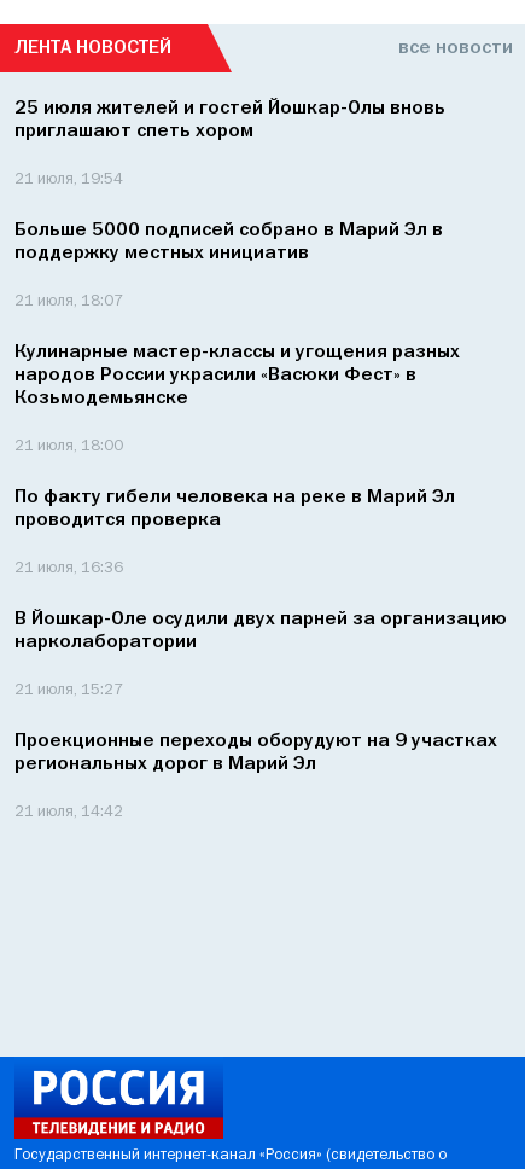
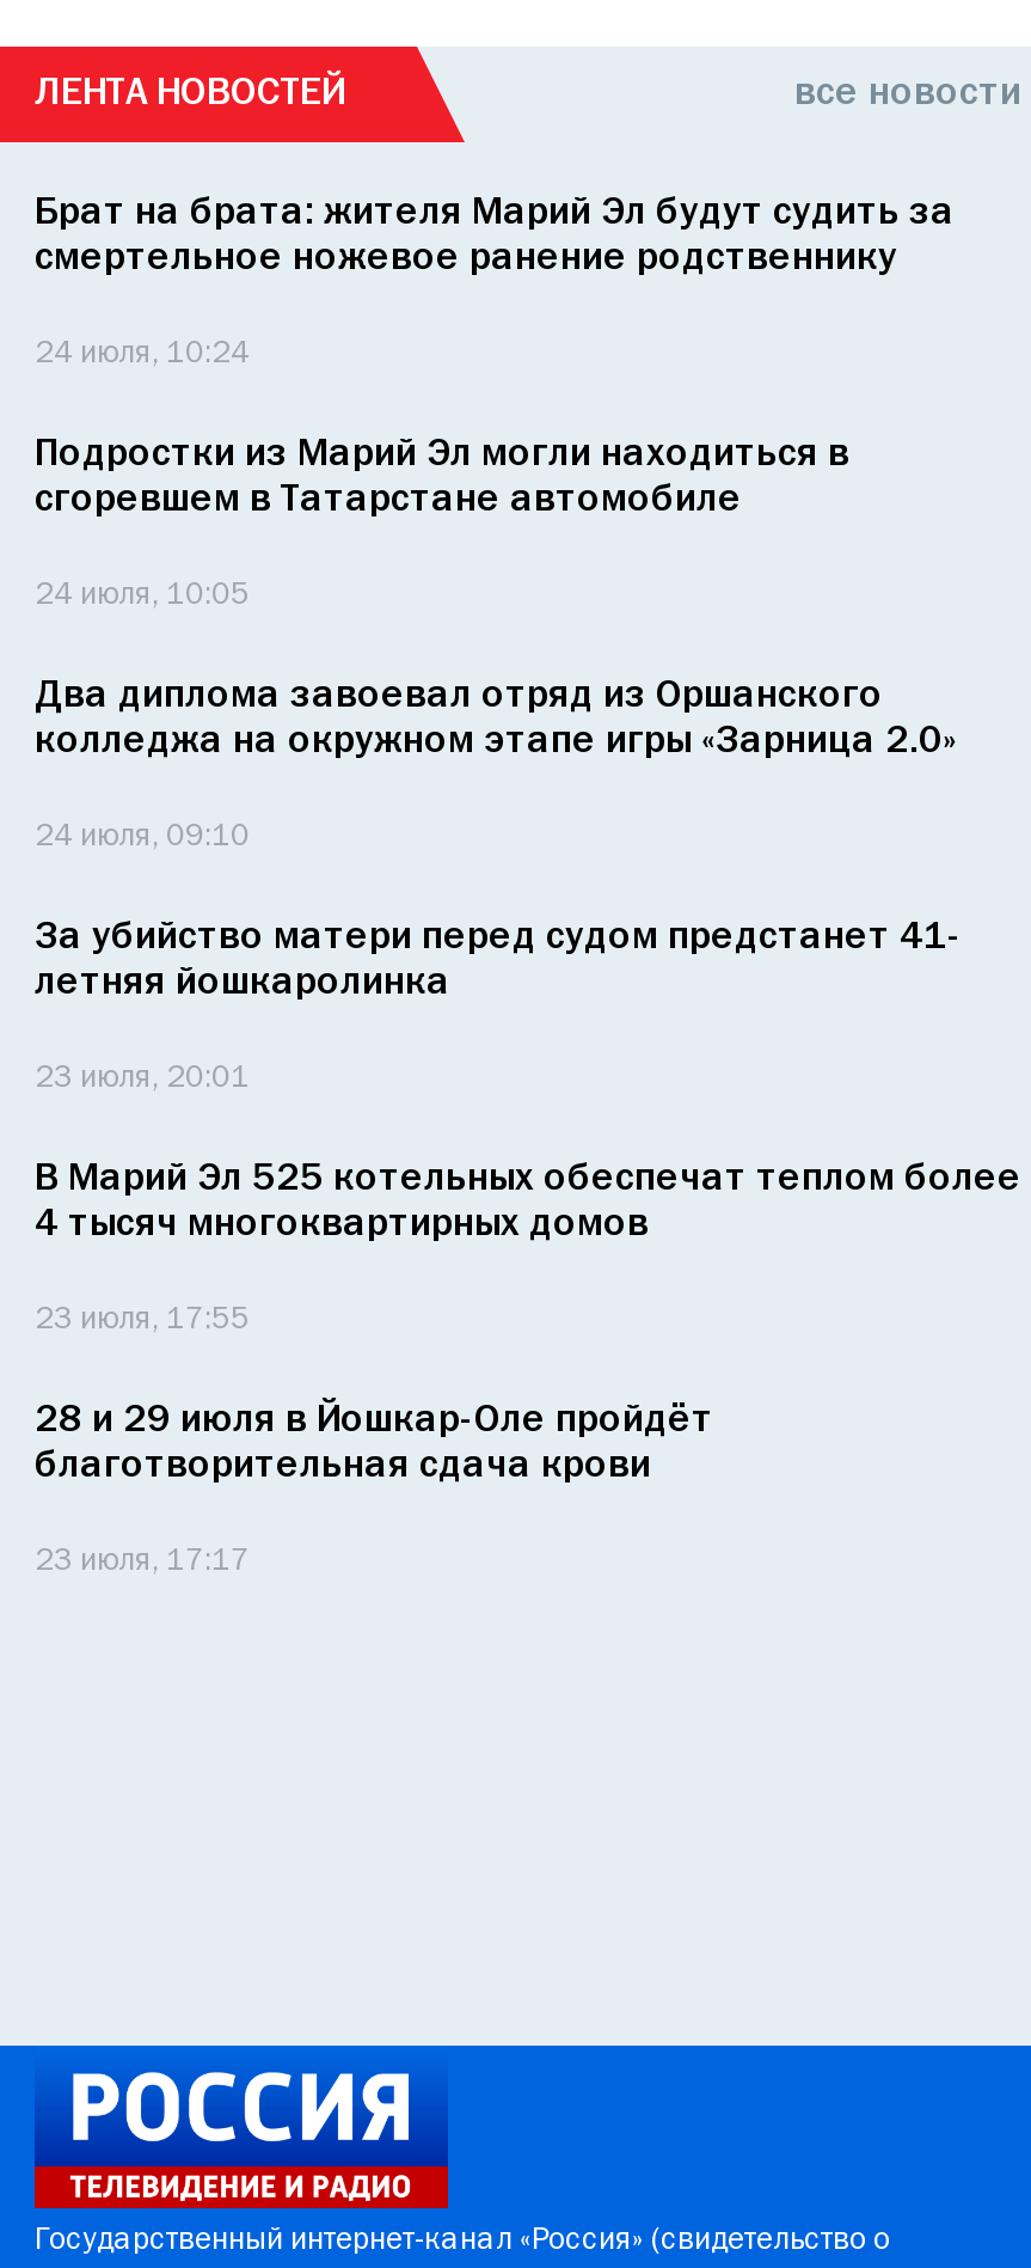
[14,100,445,140] 25 июля жителей и гостей Йошкар-Олы вновь | приглашают спеть хором -> [35,197,955,276] Брат на брата: жителя Марий Эл будут судить за | смертельное ножевое ранение родственнику
[14,173,123,186] 21 июля, 19:54 -> [35,341,250,367] 24 июля, 10:24
[14,222,443,262] Больше 5000 подписей собрано в Марий Эл в | поддержку местных инициатив -> [35,439,849,518] Подростки из Марий Эл могли находиться в | сгоревшем в Татарстане автомобиле
[14,295,123,308] 21 июля, 18:07 -> [35,582,250,609] 24 июля, 10:05
[14,344,460,407] Кулинарные мастер-классы и угощения разных | народов России украсили «Васюки Фест» в | Козьмодемьянске -> [35,680,957,759] Два диплома завоевал отряд из Оршанского | колледжа на окружном этапе игры «Зарница 2.0»
[14,440,123,453] 21 июля, 18:00 -> [35,824,250,850] 24 июля, 09:10
[14,489,455,529] По факту гибели человека на реке в Марий Эл | проводится проверка -> [35,922,962,1001] За убийство матери перед судом предстанет 41- | летняя йошкаролинка
[14,562,123,575] 21 июля, 16:36 -> [35,1065,250,1092] 23 июля, 20:01
[14,611,507,651] В Йошкар-Оле осудили двух парней за организацию | нарколаборатории -> [35,1163,1021,1242] В Марий Эл 525 котельных обеспечат теплом более | 4 тысяч многоквартирных домов
[14,684,123,697] 21 июля, 15:27 -> [35,1307,250,1333] 23 июля, 17:55
[14,733,497,773] Проекционные переходы оборудуют на 9 участках | региональных дорог в Марий Эл -> [35,1405,713,1484] 28 и 29 июля в Йошкар-Оле пройдёт | благотворительная сдача крови
[14,805,123,819] 21 июля, 14:42 -> [35,1548,250,1575] 23 июля, 17:17

